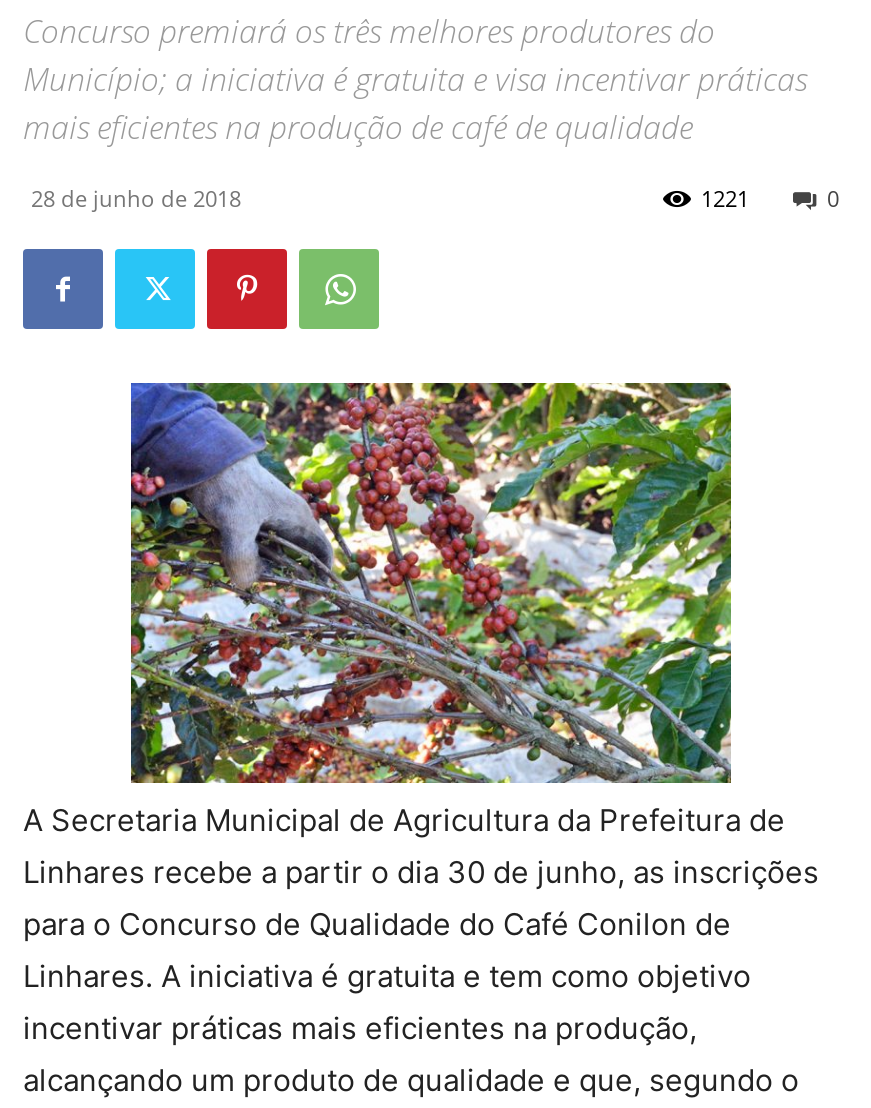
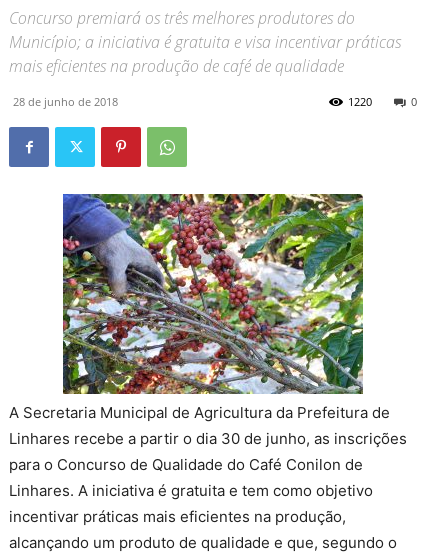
[701,183,749,213] 1221 -> [348,94,372,109] 1220

